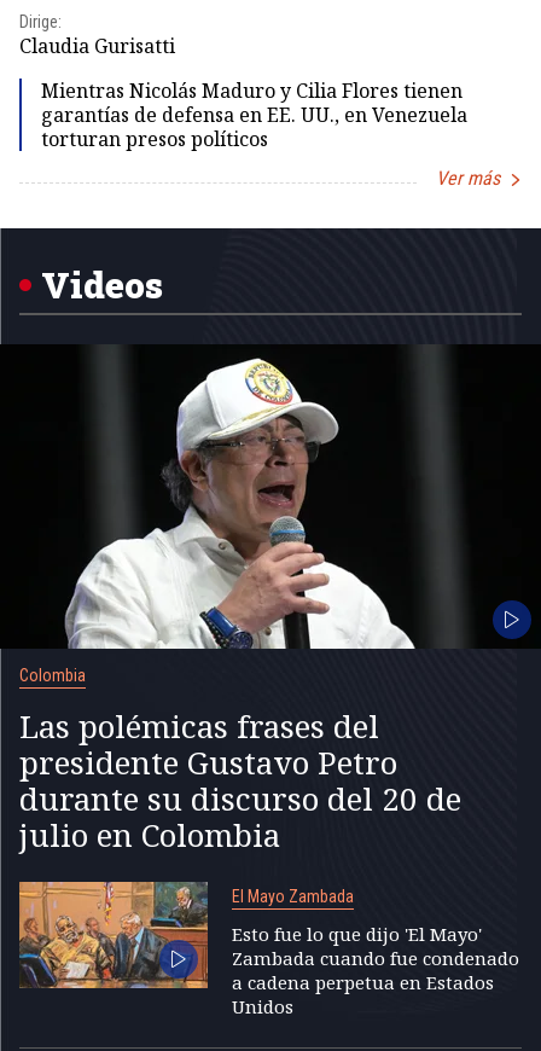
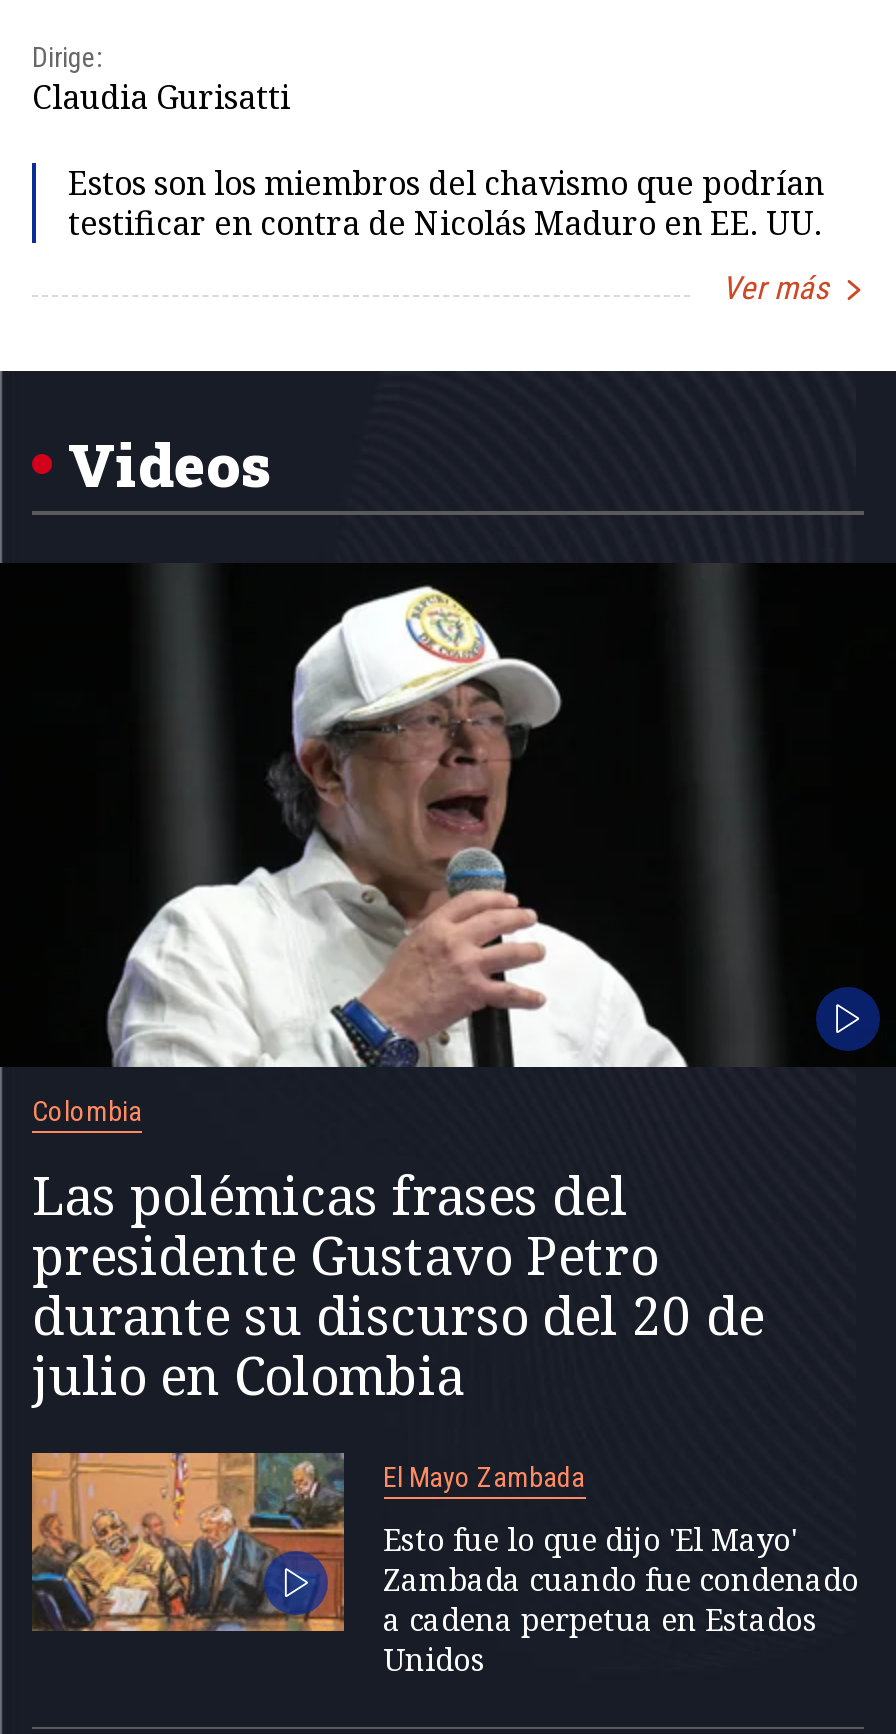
[41,77,467,152] Mientras Nicolás Maduro y Cilia Flores tienen | garantías de defensa en EE. UU., en Venezuela | torturan presos políticos -> [68,162,824,246] Estos son los miembros del chavismo que podrían | testificar en contra de Nicolás Maduro en EE. UU.

